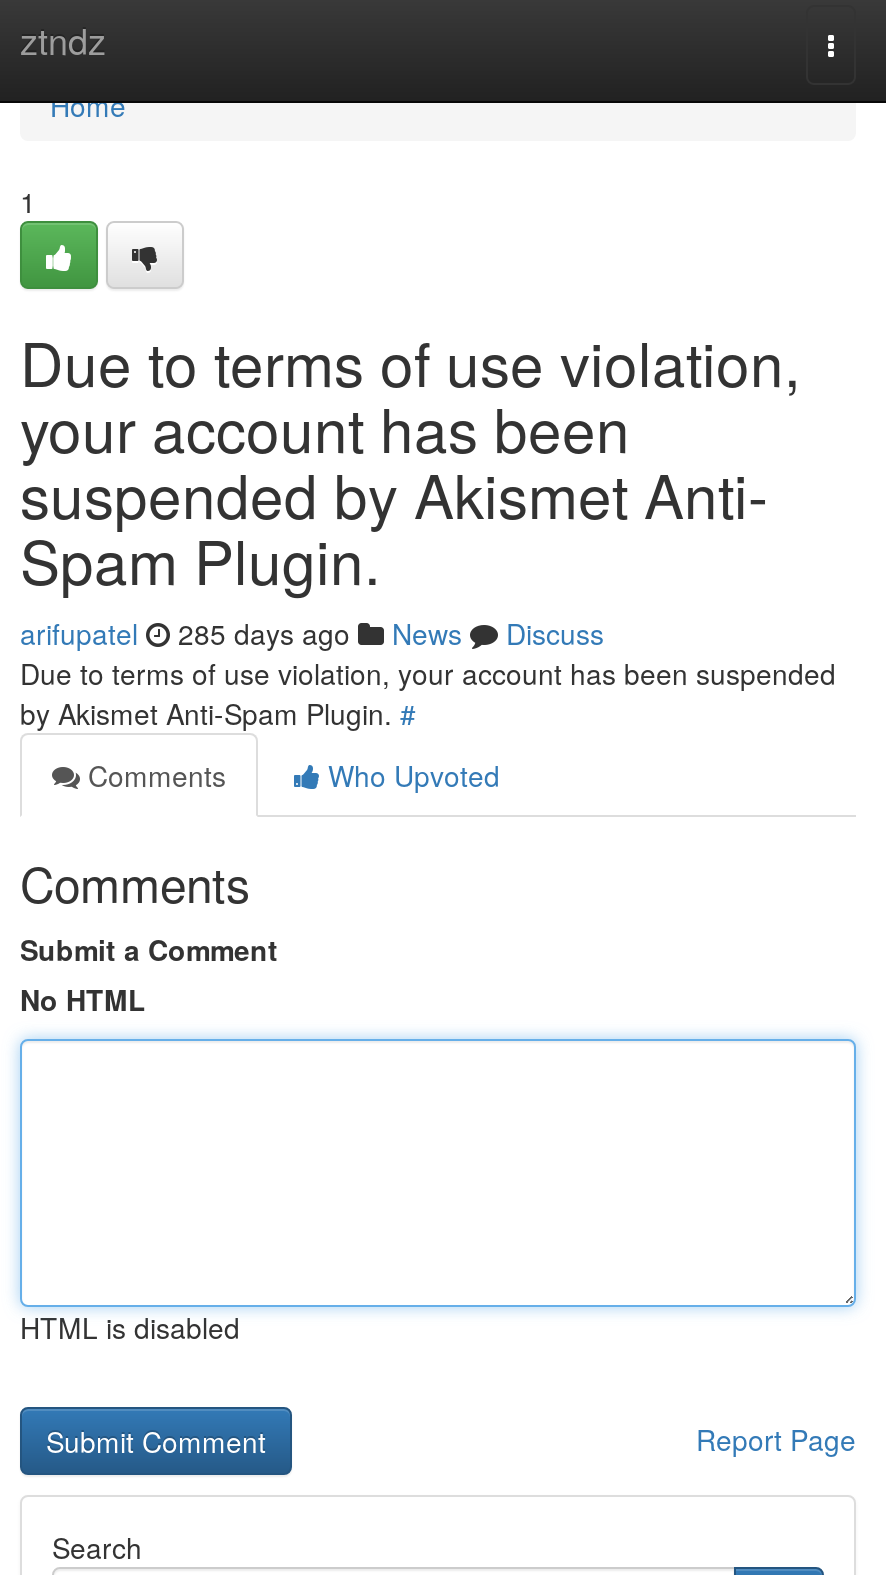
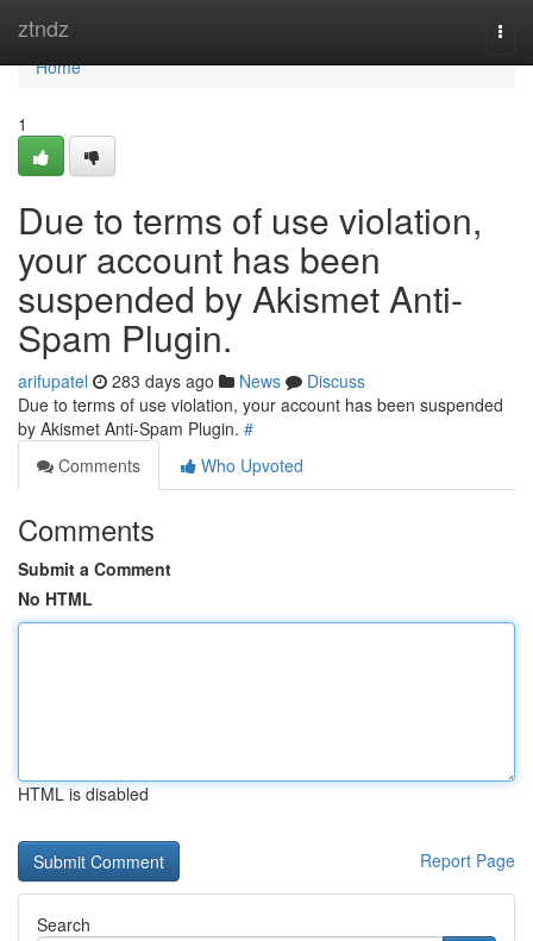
[20,613,604,653] arifupatel 285 days ago News Discuss -> [18,369,365,393] arifupatel 283 days ago News Discuss

